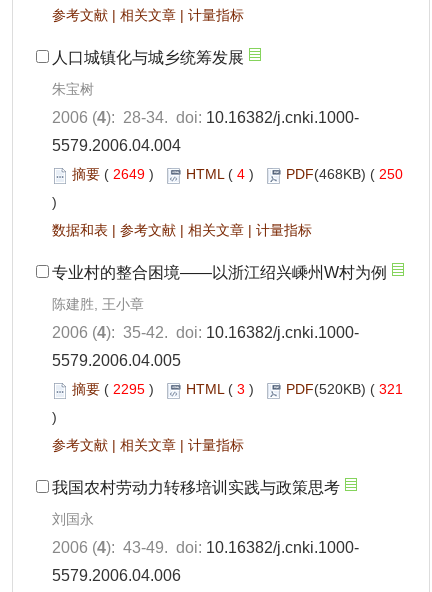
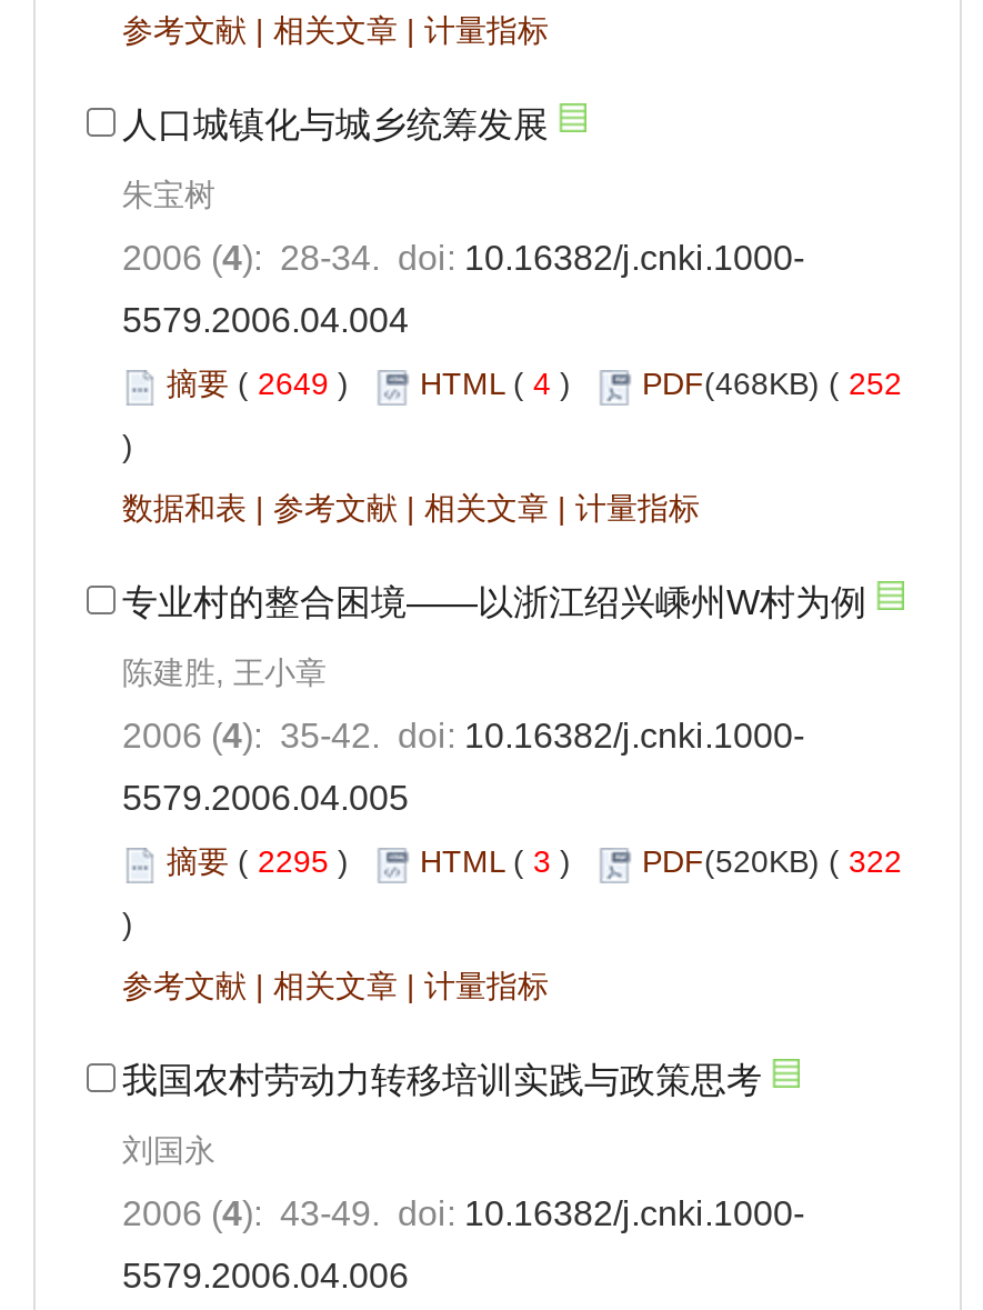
[72,166,403,182] 摘要(2649) HTML (4) PDF(468KB) (250 -> [167,366,902,402] 摘要(2649) HTML (4) PDF(468KB) (252
[72,381,403,397] 摘要(2295) HTML (3) PDF(520KB) (321 -> [167,844,902,879] 摘要(2295) HTML (3) PDF(520KB) (322

